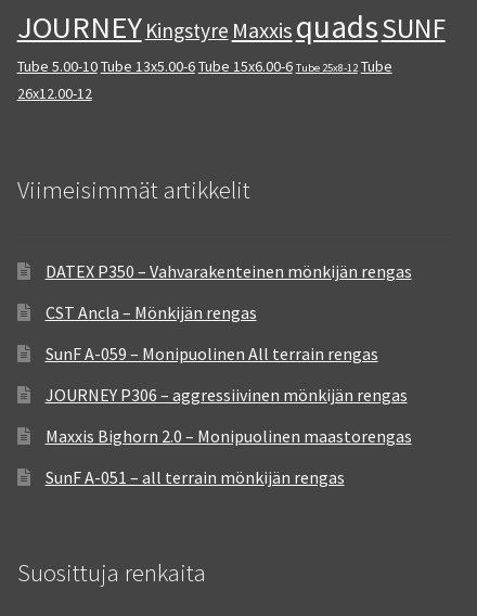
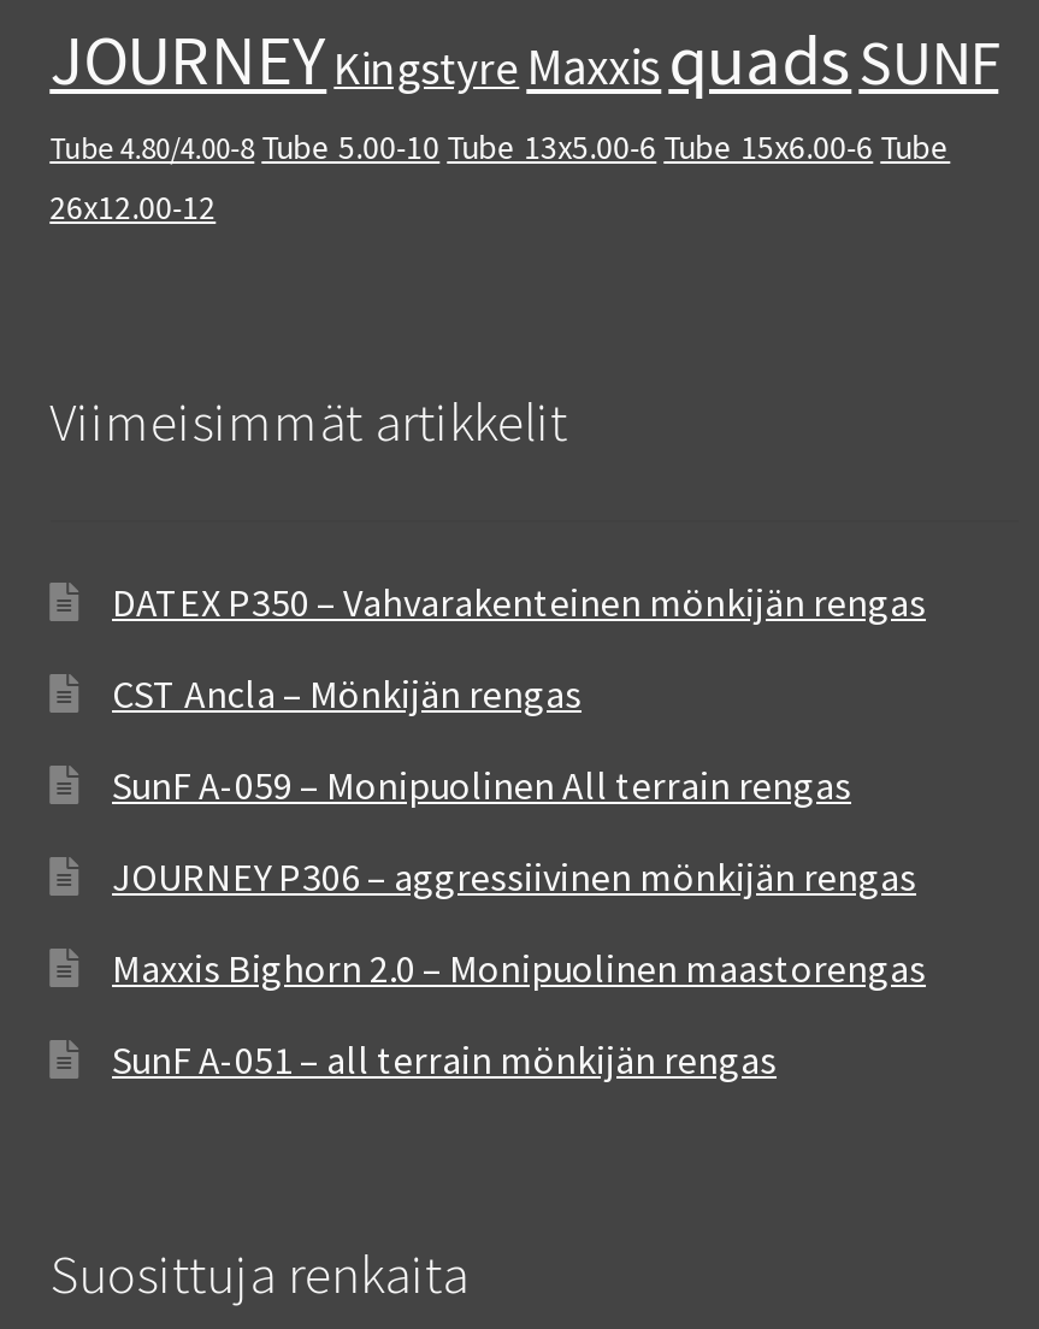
[17,56,392,75] Tube 5.00-10 Tube 13x5.00-6 Tube 15x6.00-6 Tube 25x8-12 Tube -> [50,124,950,168] Tube 4.80/4.00-8 Tube 5.00-10 Tube 13x5.00-6 Tube 15x6.00-6 Tube

